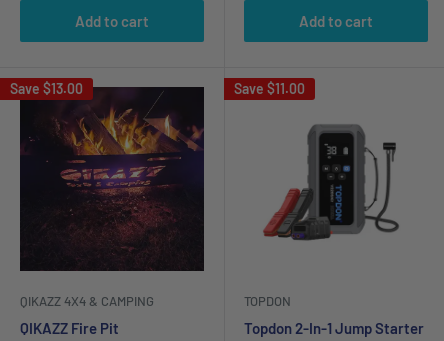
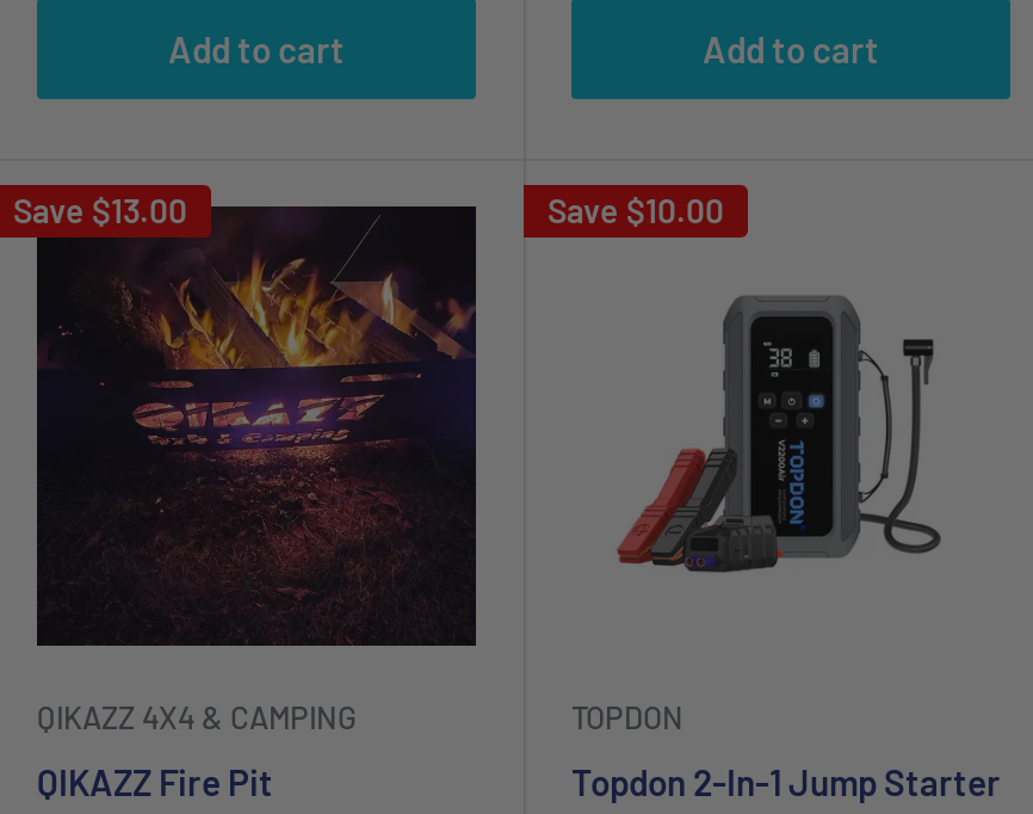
[234,80,305,97] Save $11.00 -> [548,191,724,232] Save $10.00

